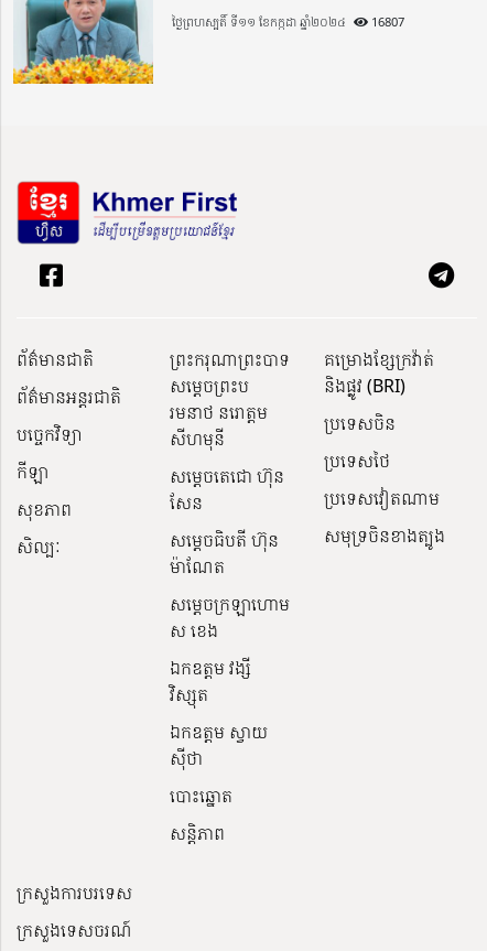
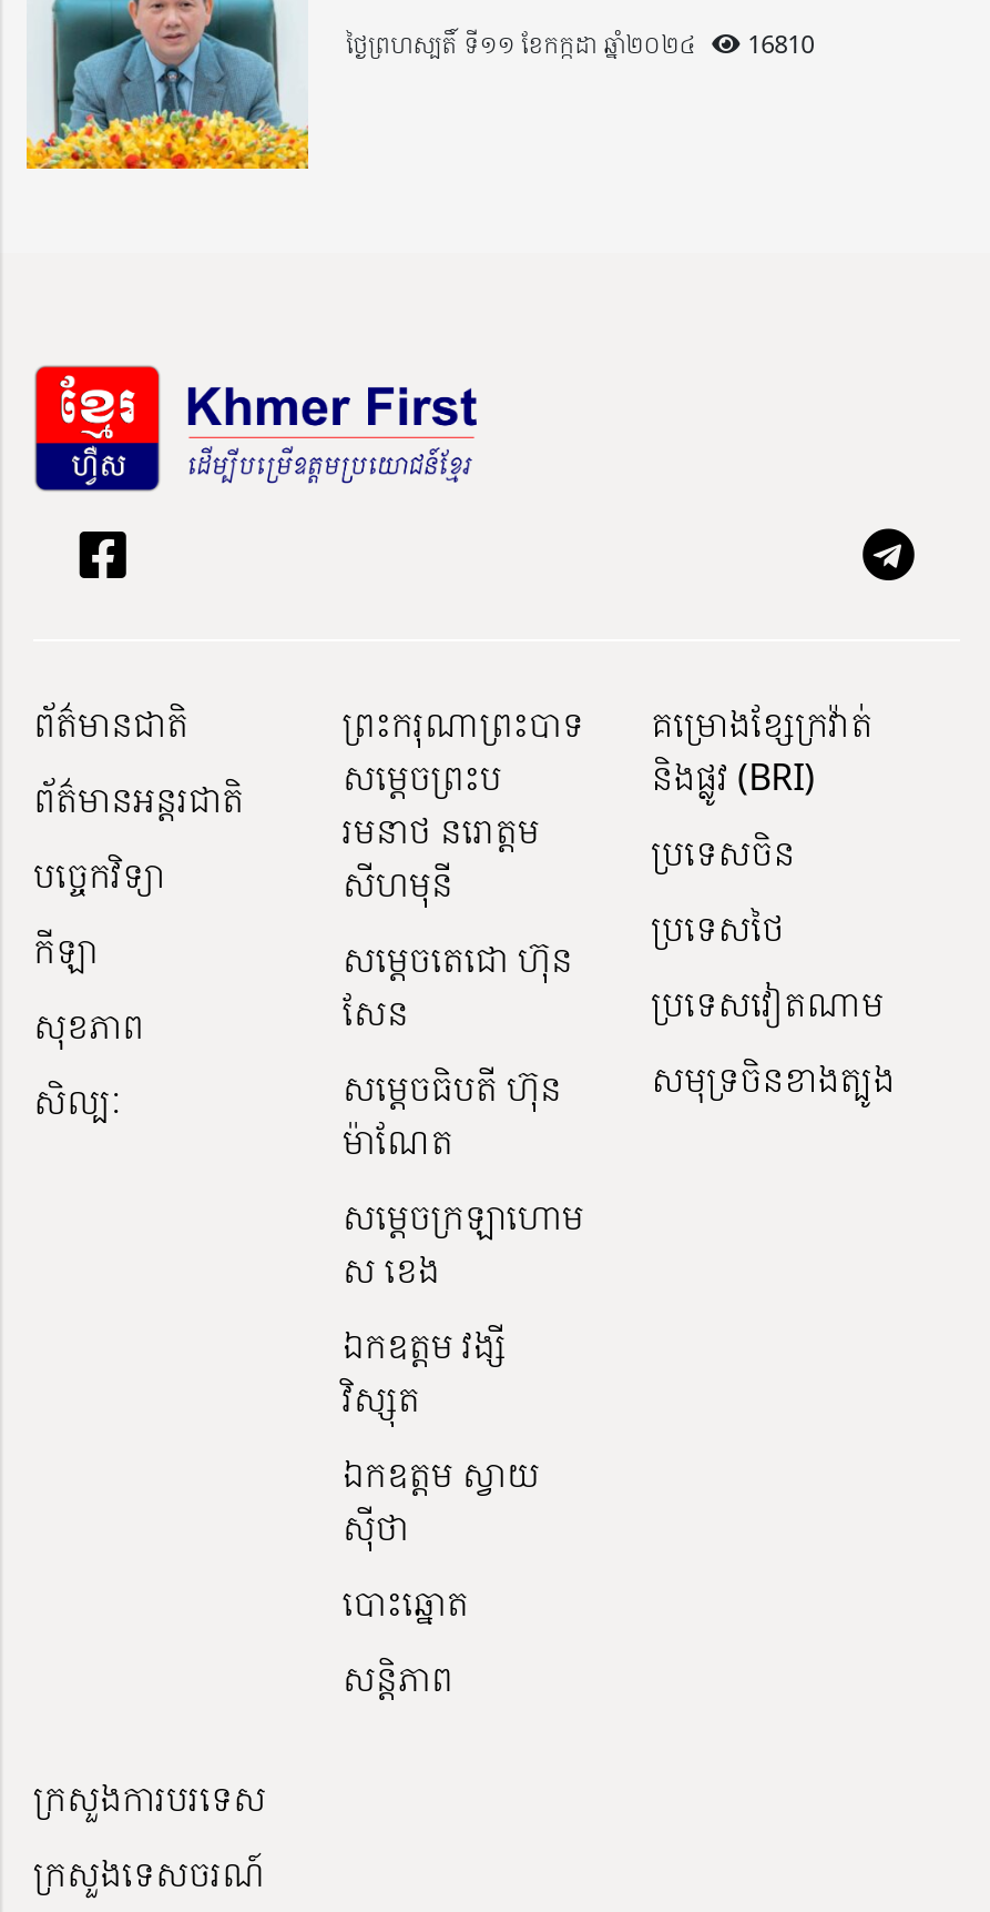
[368,13,405,30] 16807 -> [741,26,814,59] 16810

